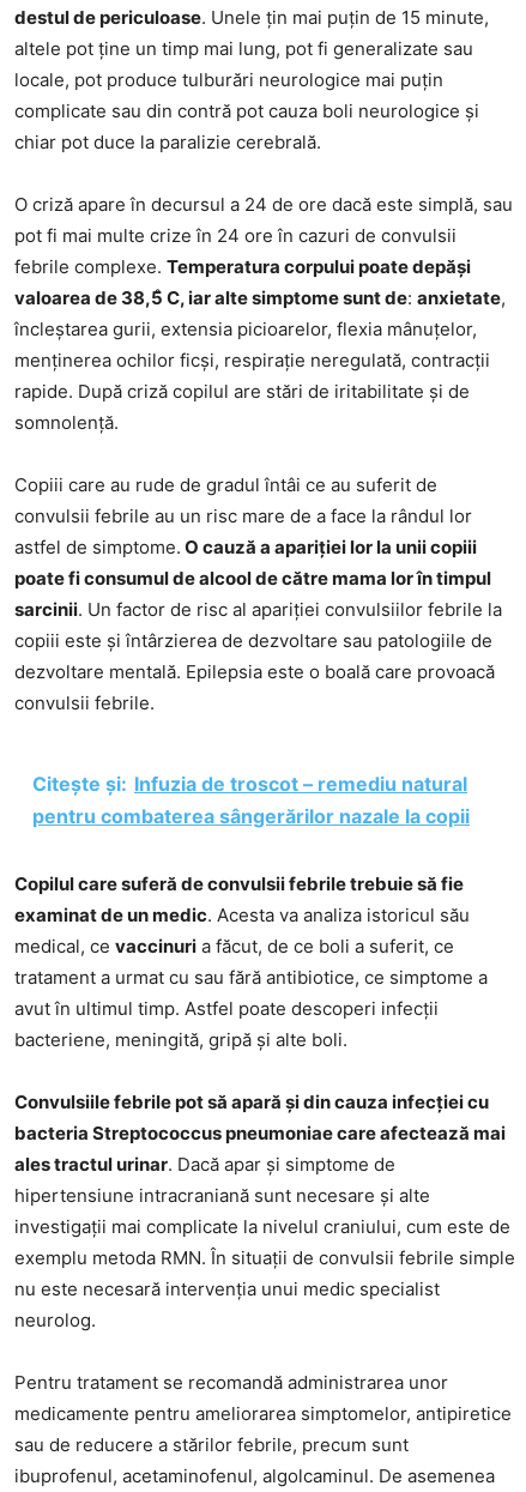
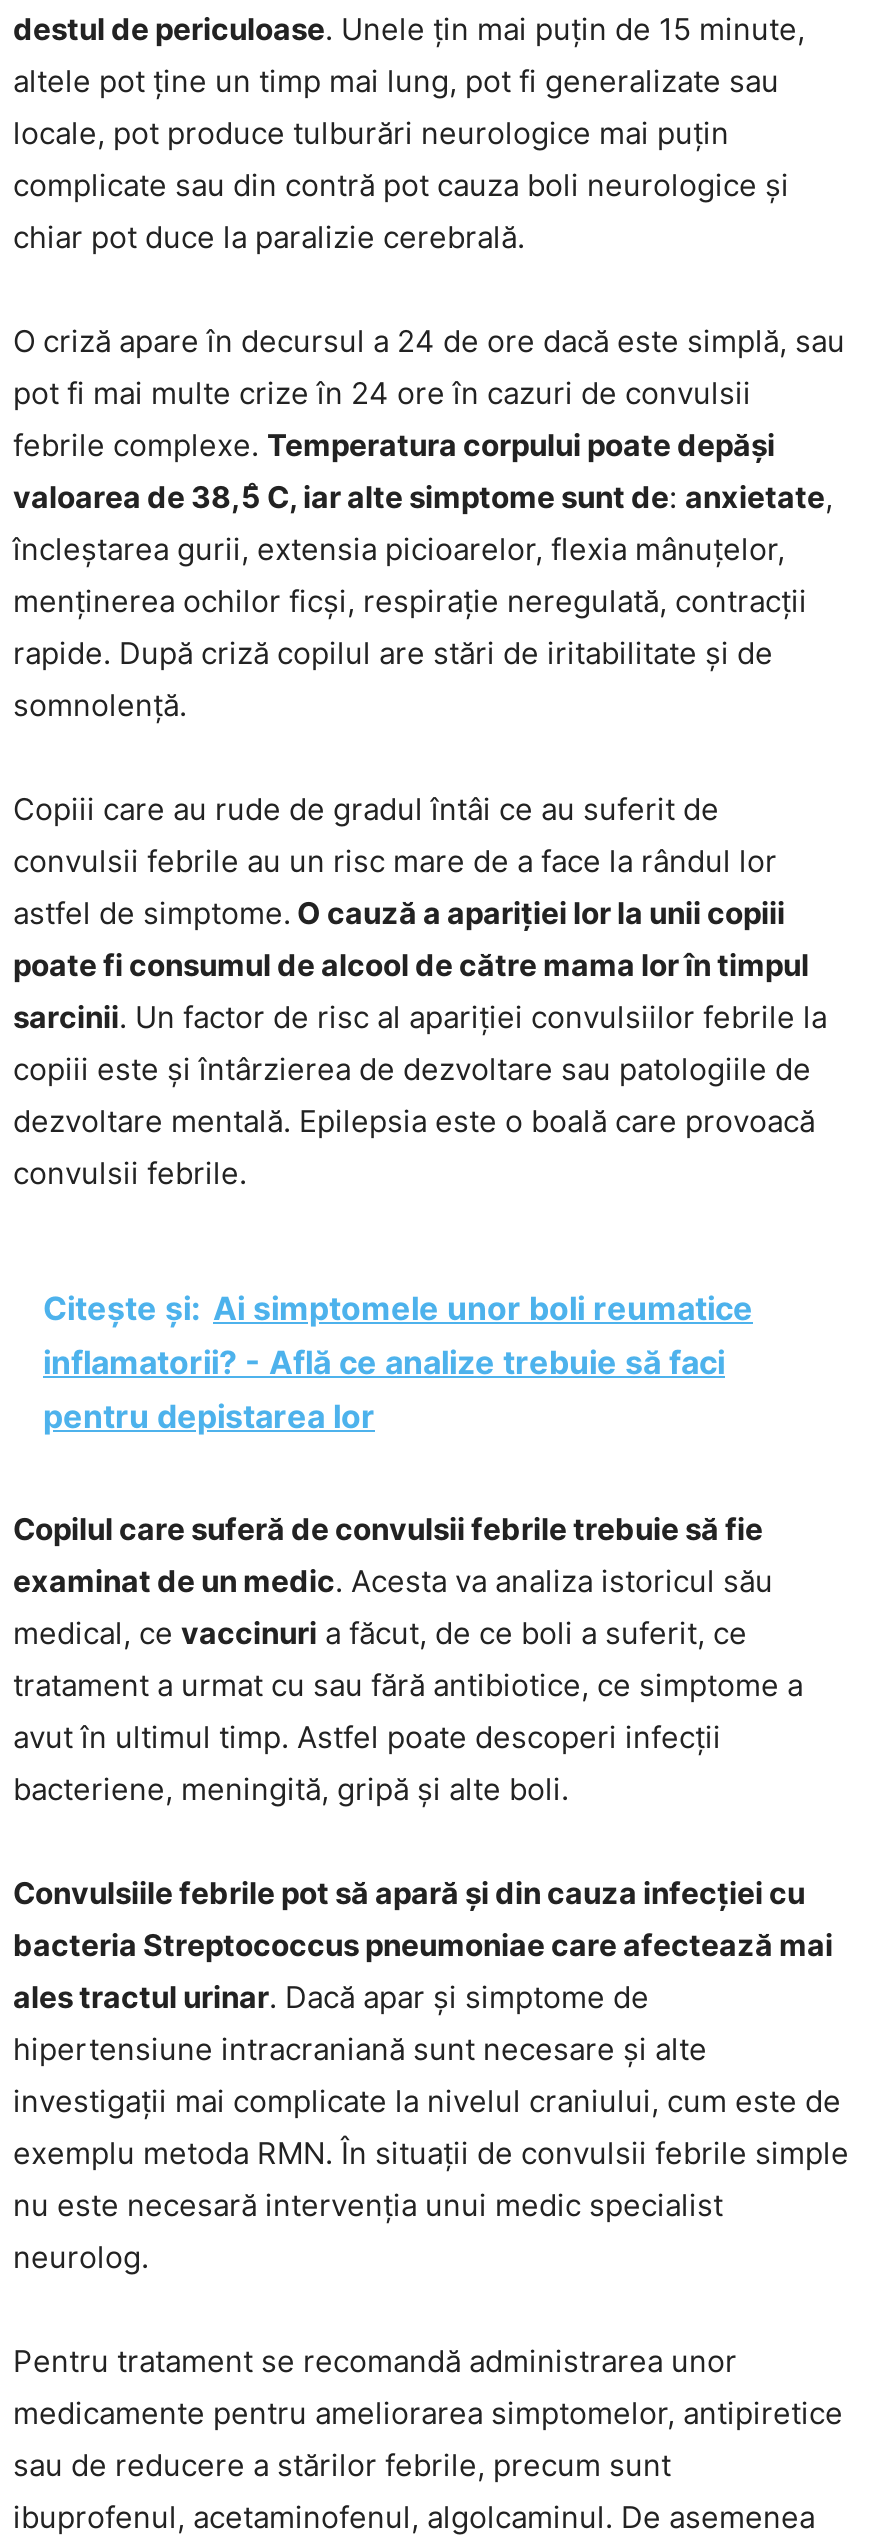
[32,772,470,828] Citește și: Infuzia de troscot – remediu natural | pentru combaterea sângerărilor nazale la copii -> [43,1288,753,1436] Citește și: Ai simptomele unor boli reumatice | inflamatorii? - Află ce analize trebuie să faci | pentru depistarea lor

